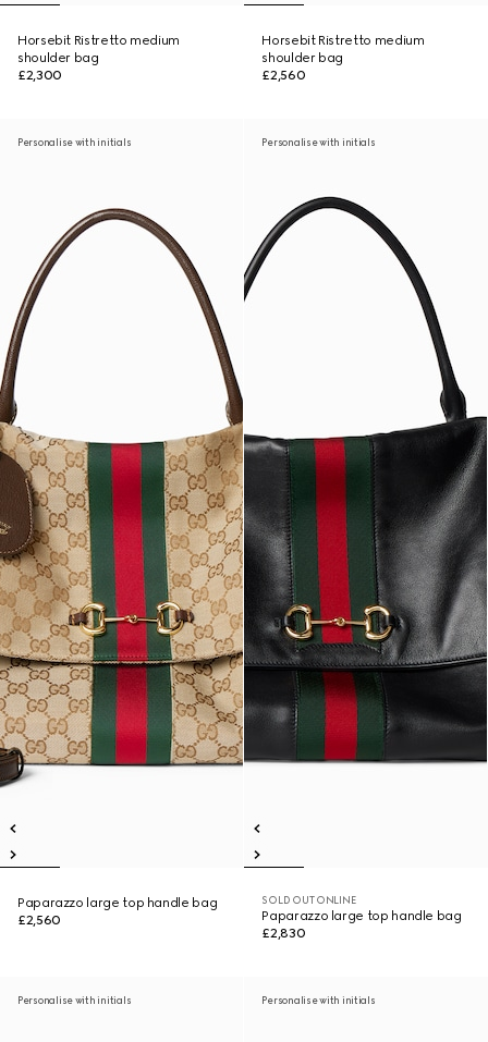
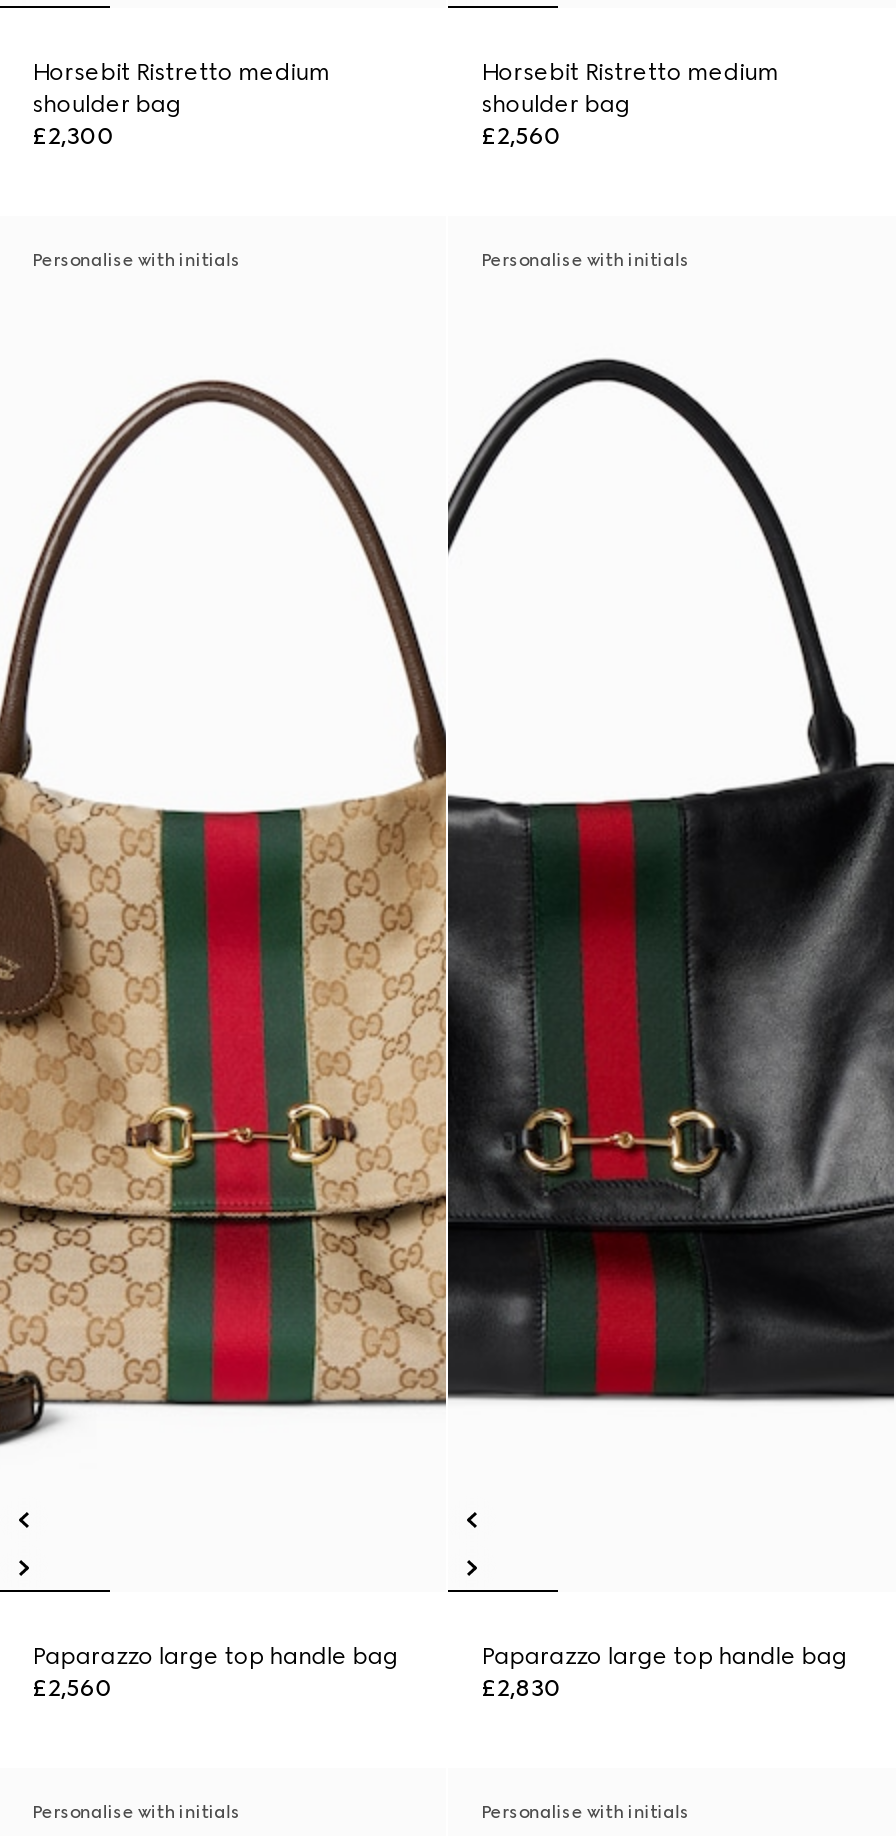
[262,894,356,906] SOLD OUT ONLINE -> none

